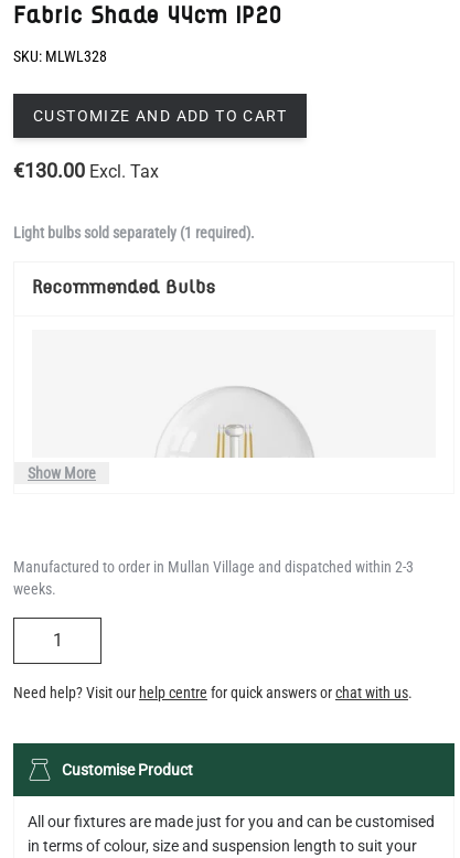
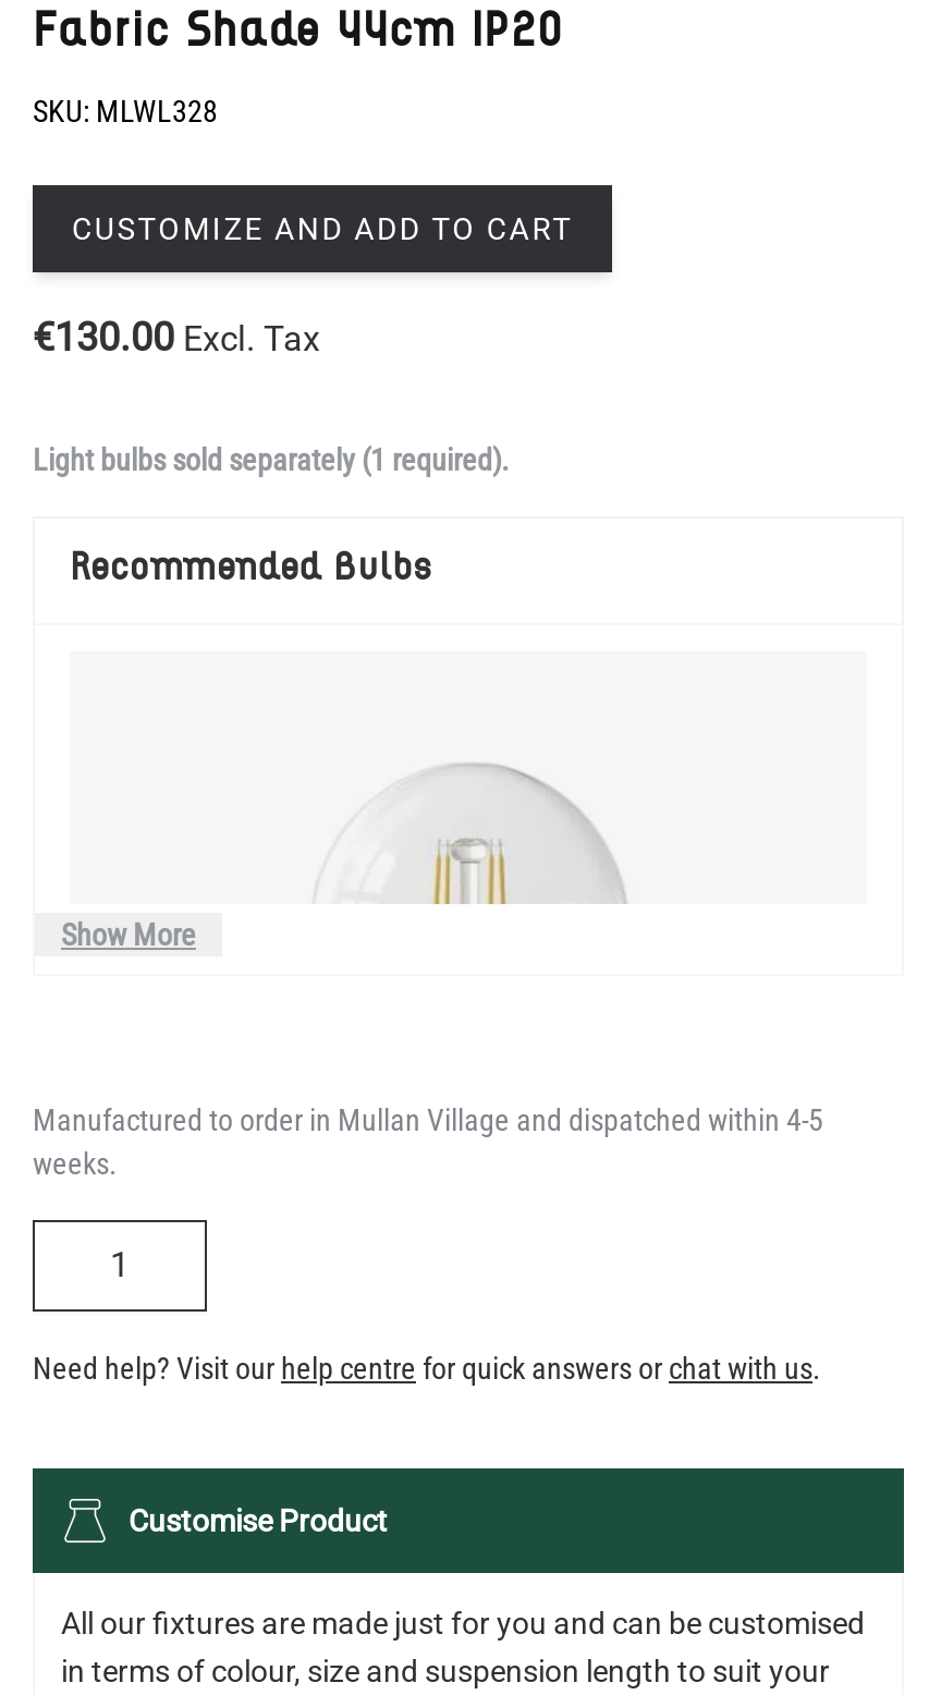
[13,558,414,575] Manufactured to order in Mullan Village and dispatched within 2-3 -> [33,1102,823,1137] Manufactured to order in Mullan Village and dispatched within 4-5

